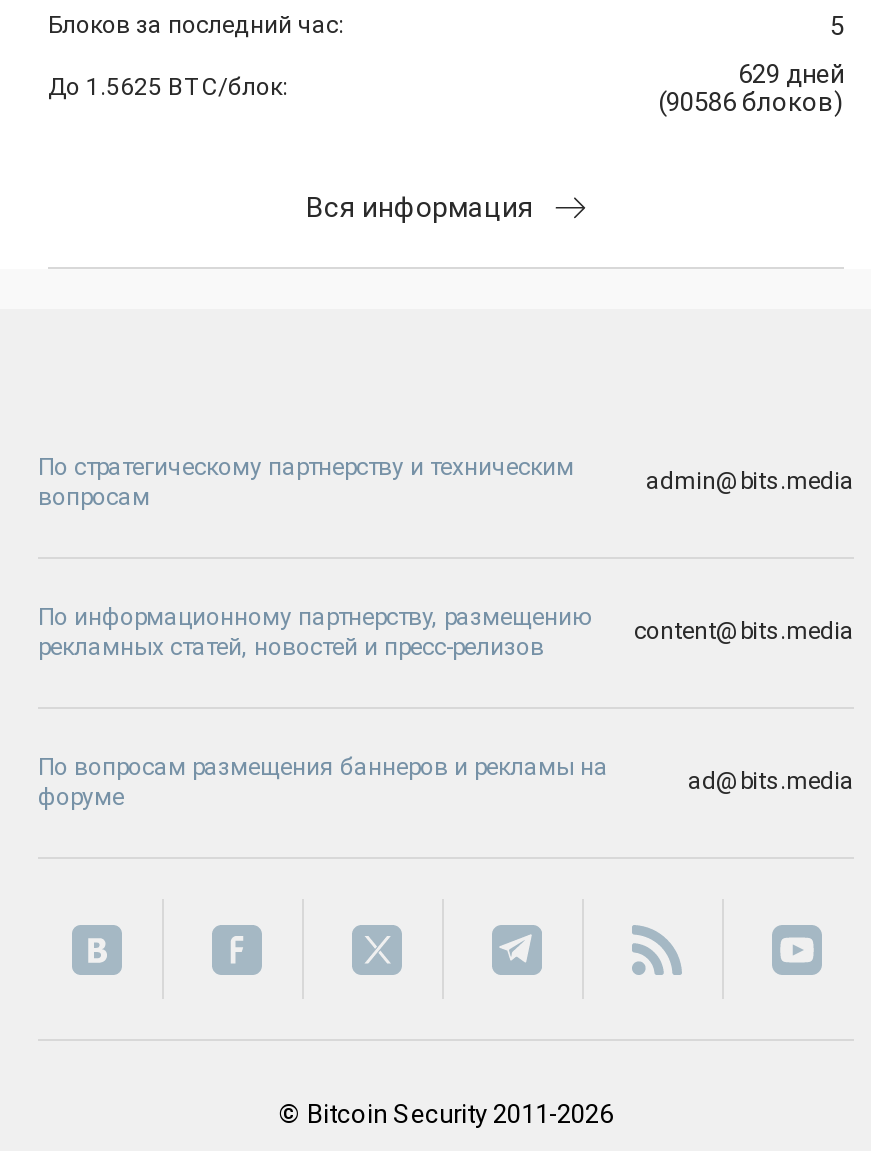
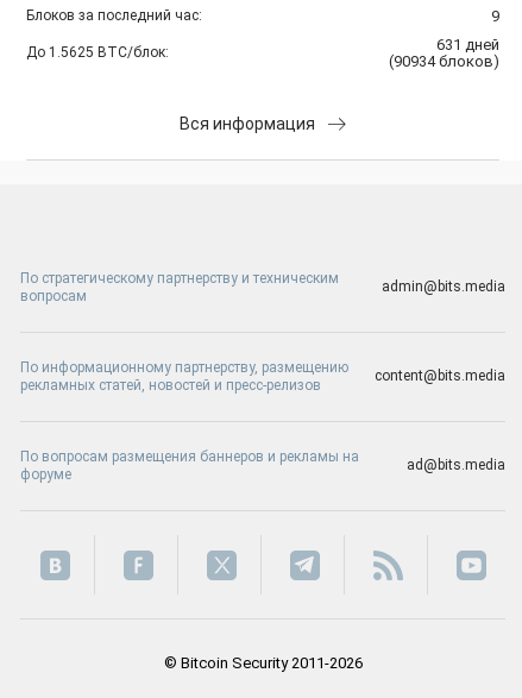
[830,11,844,41] 5 -> [491,7,499,25] 9
[738,59,844,89] 629 дней -> [436,36,499,54] 631 дней
[658,87,844,117] (90586 блоков) -> [389,52,499,70] (90934 блоков)

